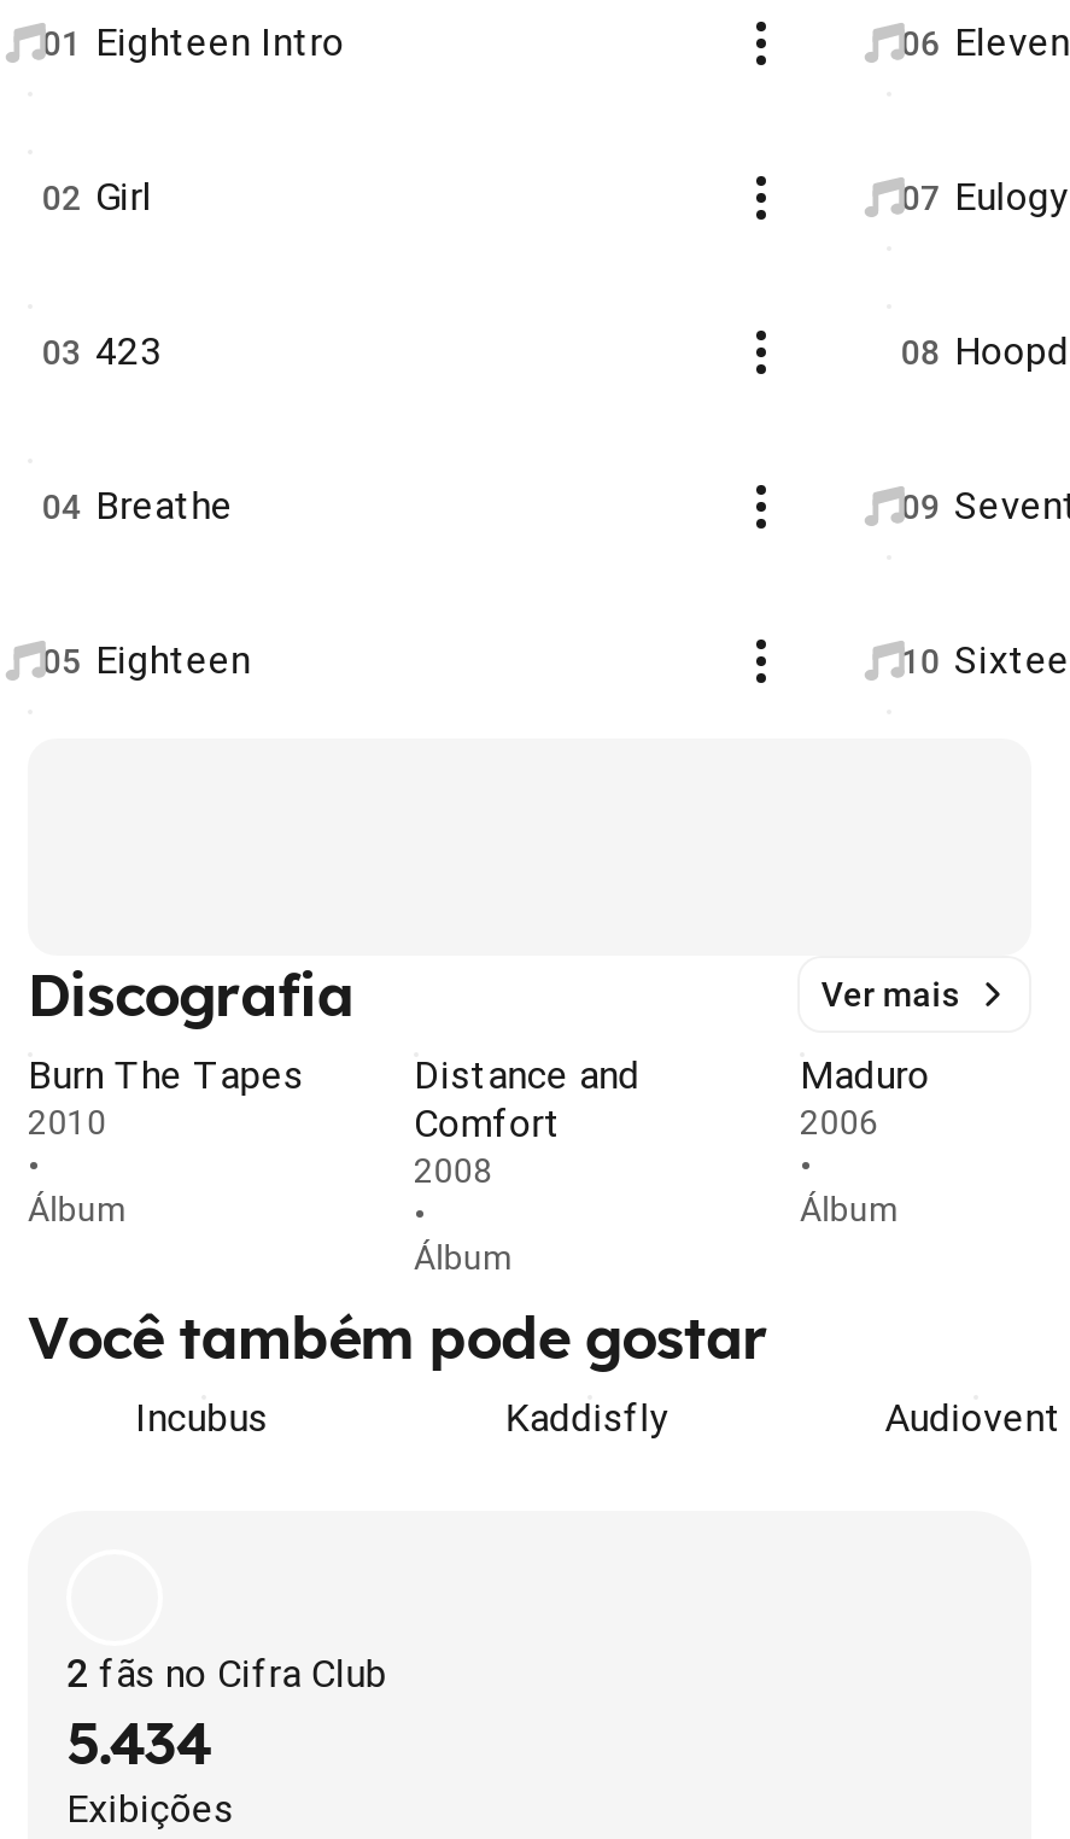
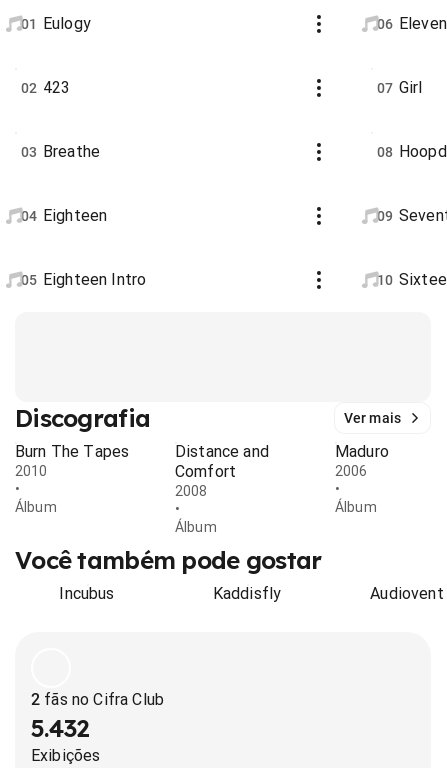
[42,19,344,65] 01 Eighteen Intro -> [21,14,91,33] 01 Eulogy
[42,174,152,220] 02 Girl -> [21,78,70,97] 02 423
[901,174,1070,220] 07 Eulogy -> [377,78,423,97] 07 Girl
[42,328,162,374] 03 423 -> [21,142,100,161] 03 Breathe
[42,483,233,529] 04 Breathe -> [21,206,107,225] 04 Eighteen
[42,637,250,683] 05 Eighteen -> [21,270,146,289] 05 Eighteen Intro
[66,1706,210,1779] 5.434 -> [31,713,89,743] 5.432

